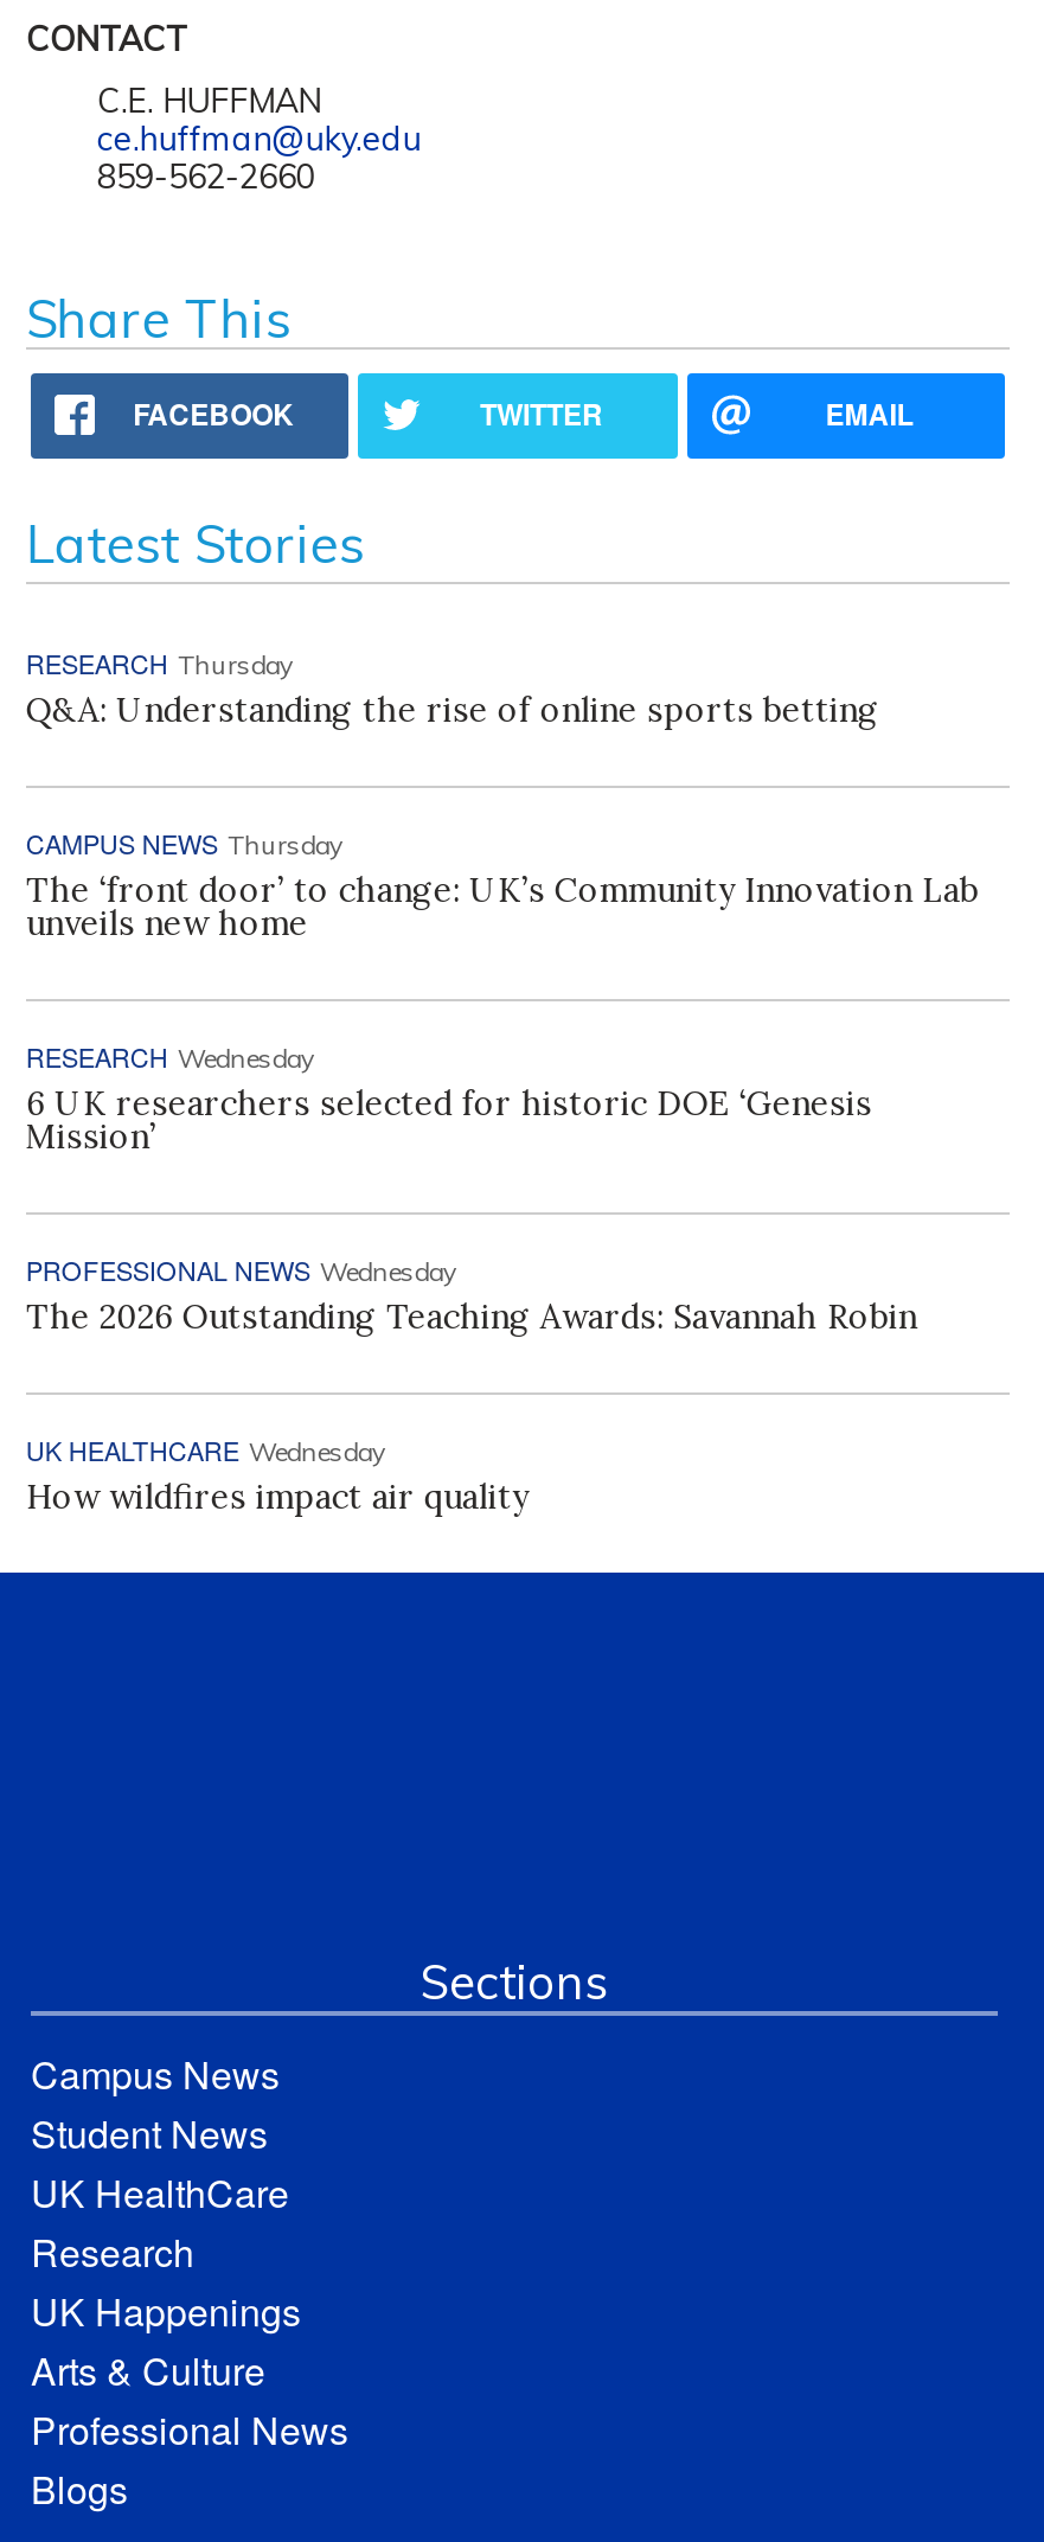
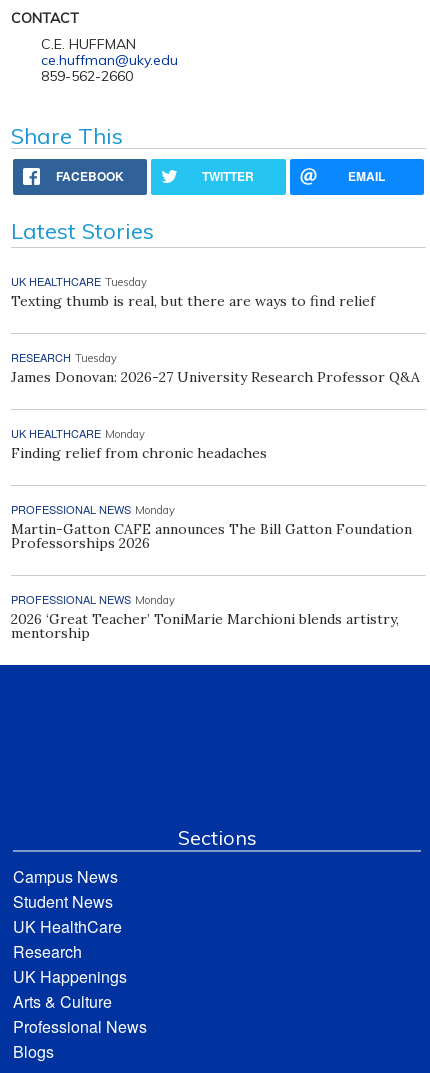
[26,643,879,730] RESEARCH Thursday | Q&A: Understanding the rise of online sports betting -> [11,273,375,310] UK HEALTHCARE Tuesday | Texting thumb is real, but there are ways to find relief
[26,823,979,944] CAMPUS NEWS Thursday | The ‘front door’ to change: UK’s Community Innovation Lab | unveils new home -> [11,349,420,386] RESEARCH Tuesday | James Donovan: 2026-27 University Research Professor Q&A
[26,1036,872,1157] RESEARCH Wednesday | 6 UK researchers selected for historic DOE ‘Genesis | Mission’ -> [11,425,267,462] UK HEALTHCARE Monday | Finding relief from chronic headaches
[26,1250,917,1337] PROFESSIONAL NEWS Wednesday | The 2026 Outstanding Teaching Awards: Savannah Robin -> [11,501,412,552] PROFESSIONAL NEWS Monday | Martin-Gatton CAFE announces The Bill Gatton Foundation | Professorships 2026
[26,1430,528,1517] UK HEALTHCARE Wednesday | How wildfires impact air quality -> [11,591,399,642] PROFESSIONAL NEWS Monday | 2026 ‘Great Teacher’ ToniMarie Marchioni blends artistry, | mentorship

